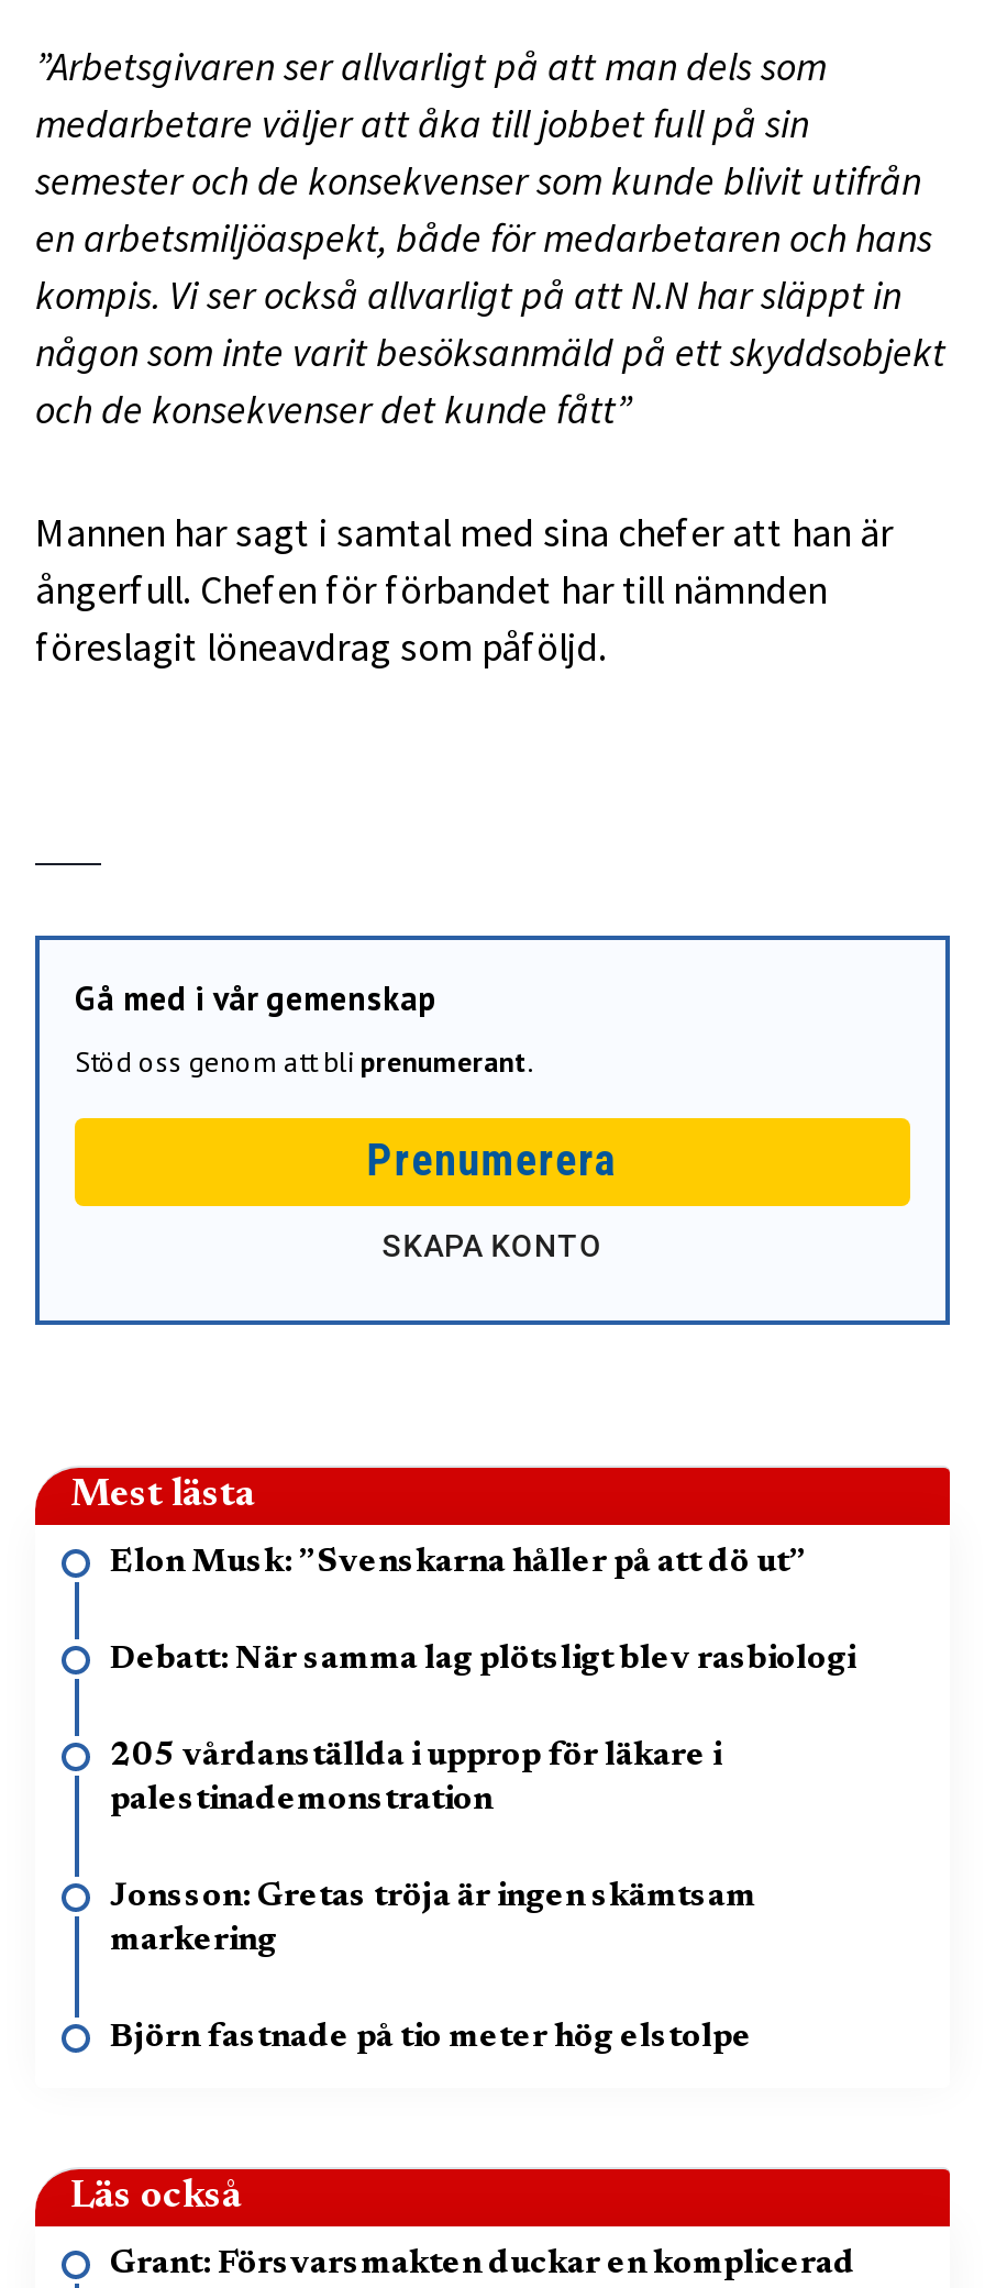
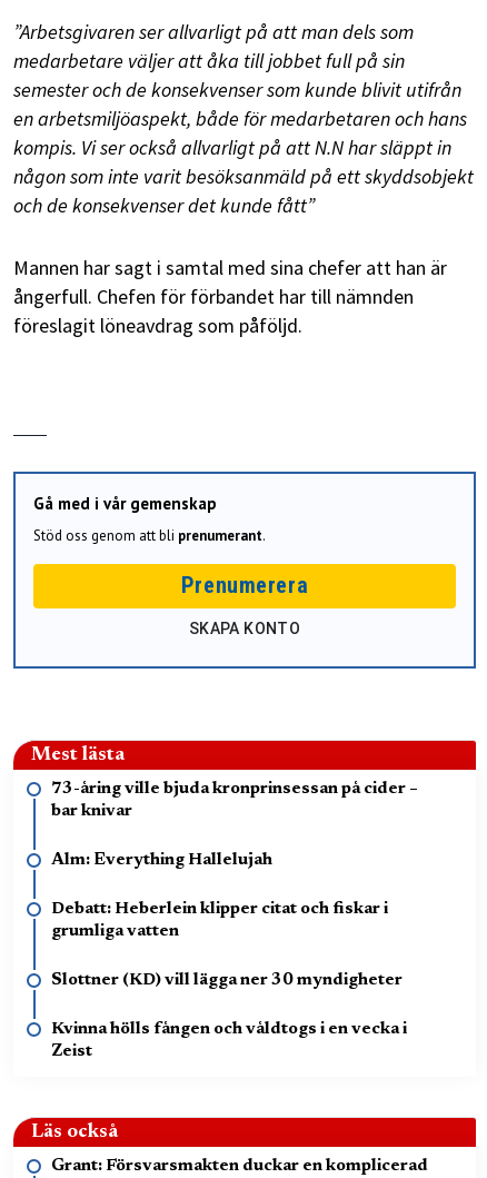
[110,1546,807,1579] Elon Musk: ”Svenskarna håller på att dö ut” -> [51,780,418,819] 73-åring ville bjuda kronprinsessan på cider – | bar knivar
[110,1643,855,1676] Debatt: När samma lag plötsligt blev rasbiologi -> [51,852,272,868] Alm: Everything Hallelujah
[110,1739,721,1816] 205 vårdanställda i upprop för läkare i | palestinademonstration -> [51,900,388,939] Debatt: Heberlein klipper citat och fiskar i | grumliga vatten
[110,1880,756,1957] Jonsson: Gretas tröja är ingen skämtsam | markering -> [51,972,402,988] Slottner (KD) vill lägga ner 30 myndigheter
[110,2021,752,2054] Björn fastnade på tio meter hög elstolpe -> [51,1021,407,1060] Kvinna hölls fången och våldtogs i en vecka i | Zeist

